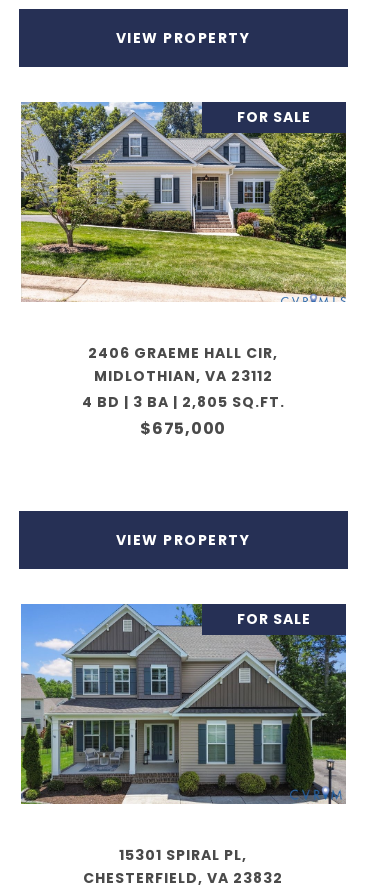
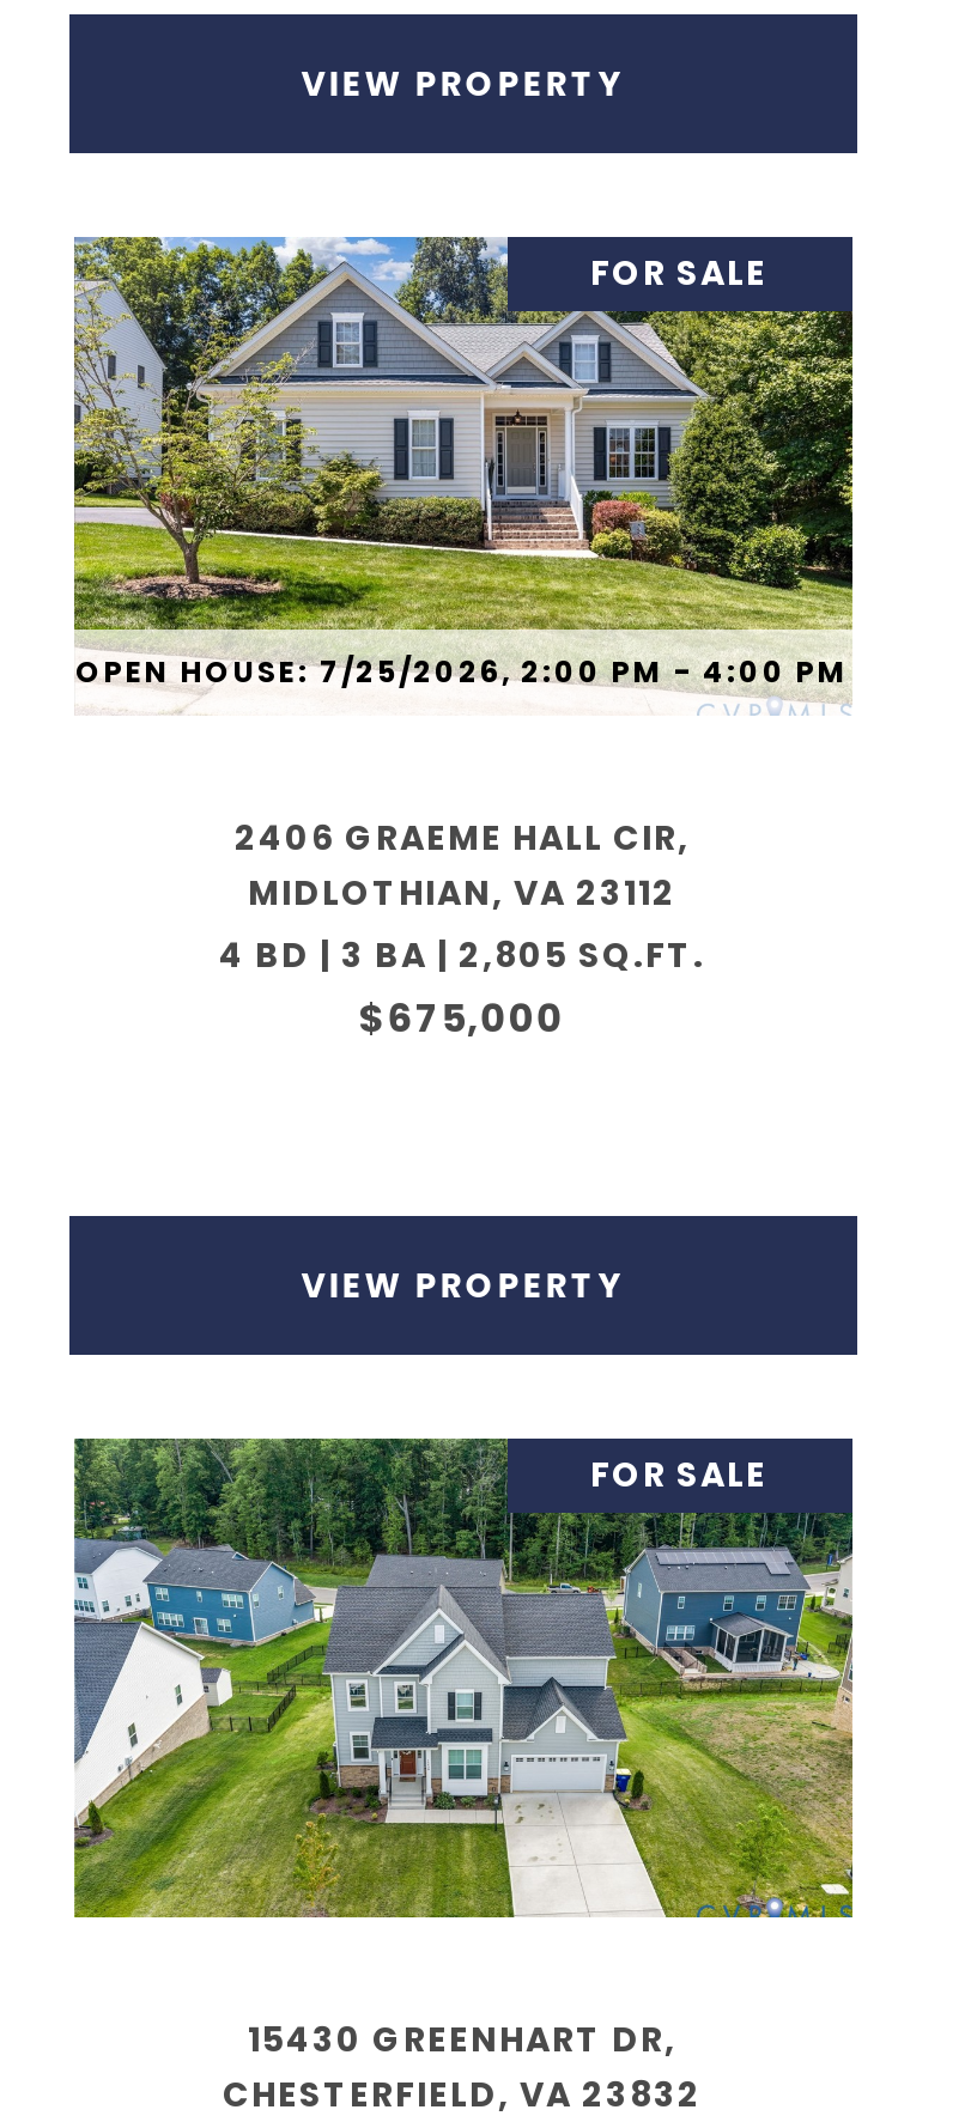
none -> [75,651,849,692] OPEN HOUSE: 7/25/2026, 2:00 PM - 4:00 PM
[20,603,347,865] [image] | 15301 SPIRAL PL, -> [72,1436,855,2063] [image] | 15430 GREENHART DR,

